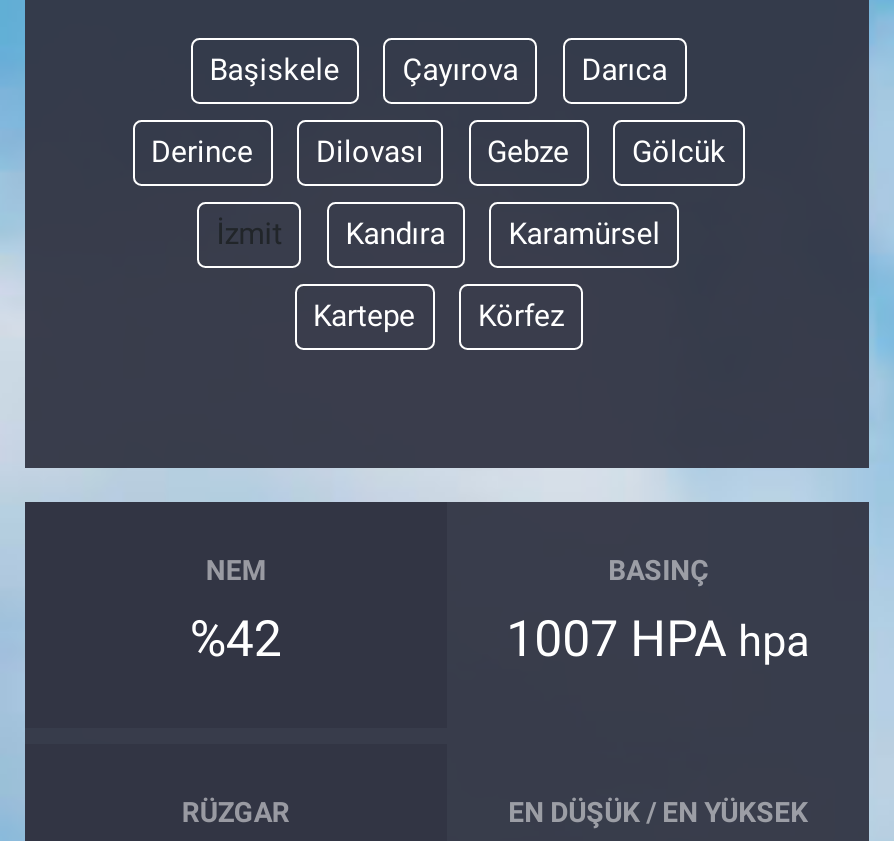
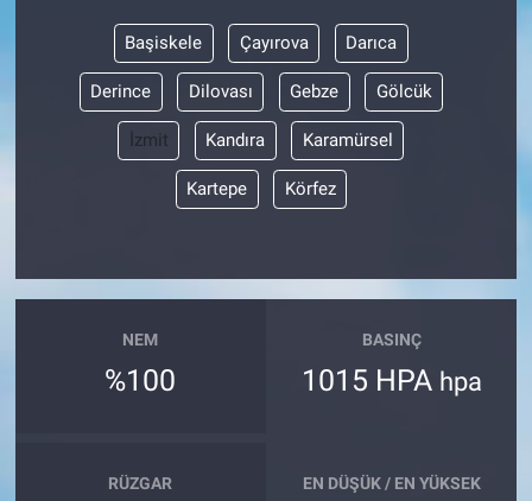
[190,610,282,668] %42 -> [105,364,176,398] %100
[506,610,810,668] 1007 HPA hpa -> [301,364,482,398] 1015 HPA hpa

